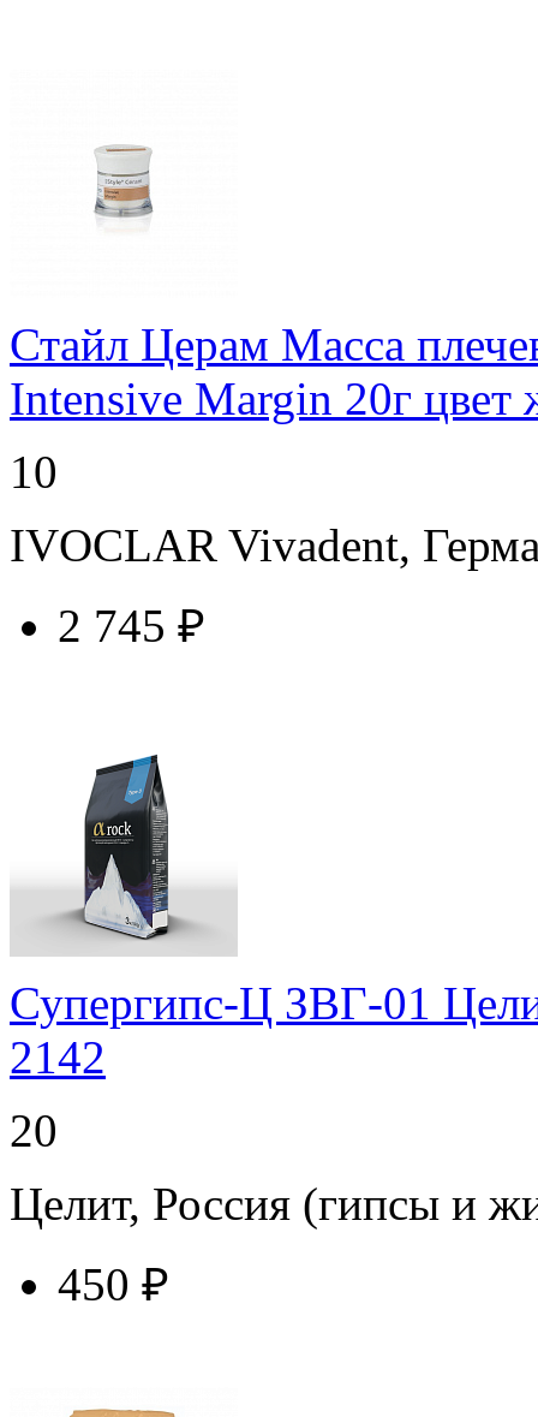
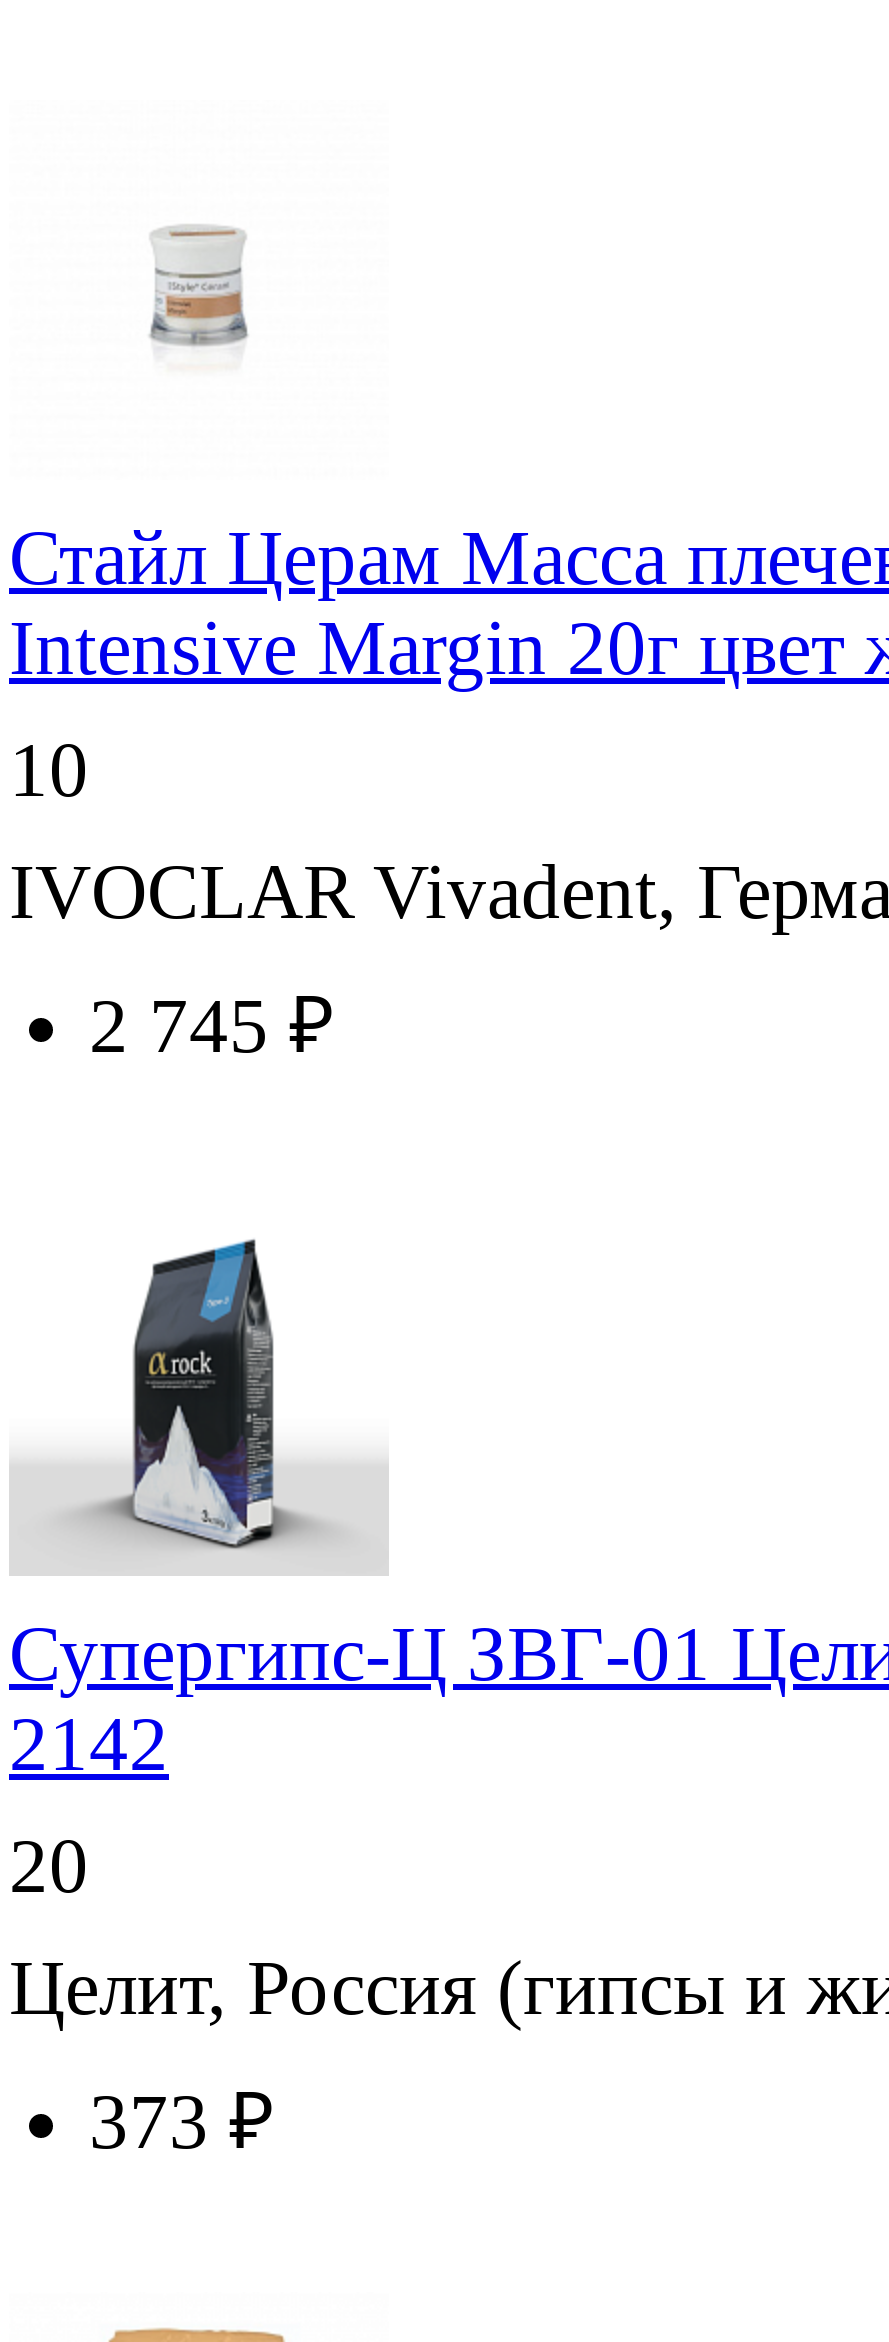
[58,1258,169,1310] 450 ₽ -> [89,2078,275,2164] 373 ₽

